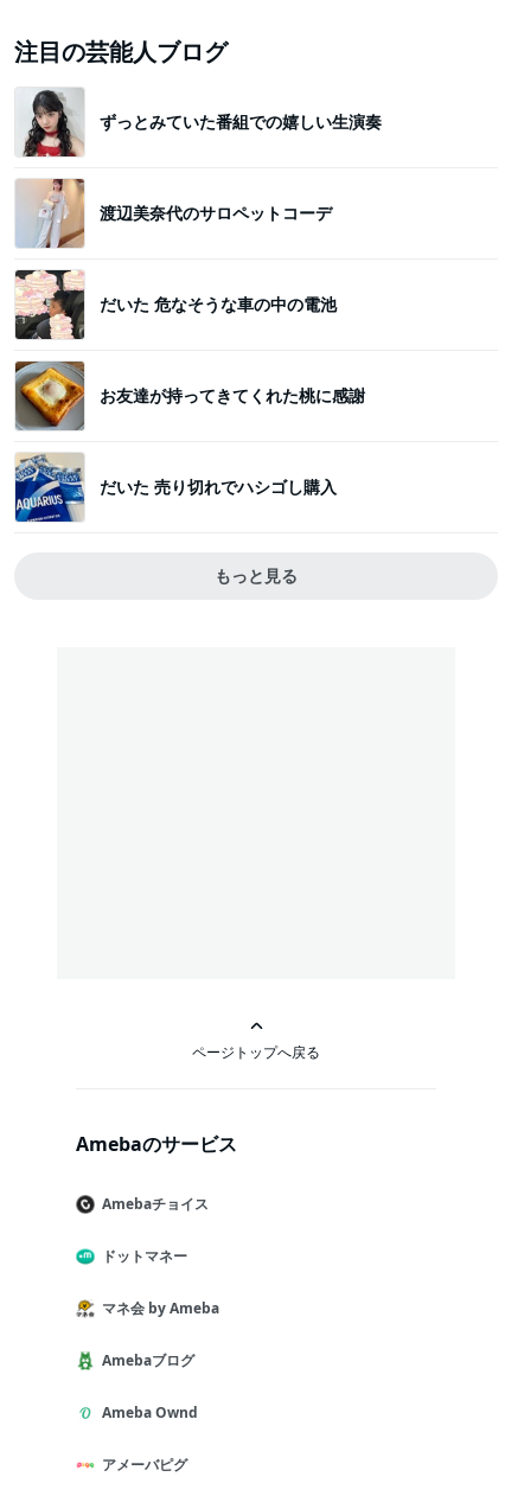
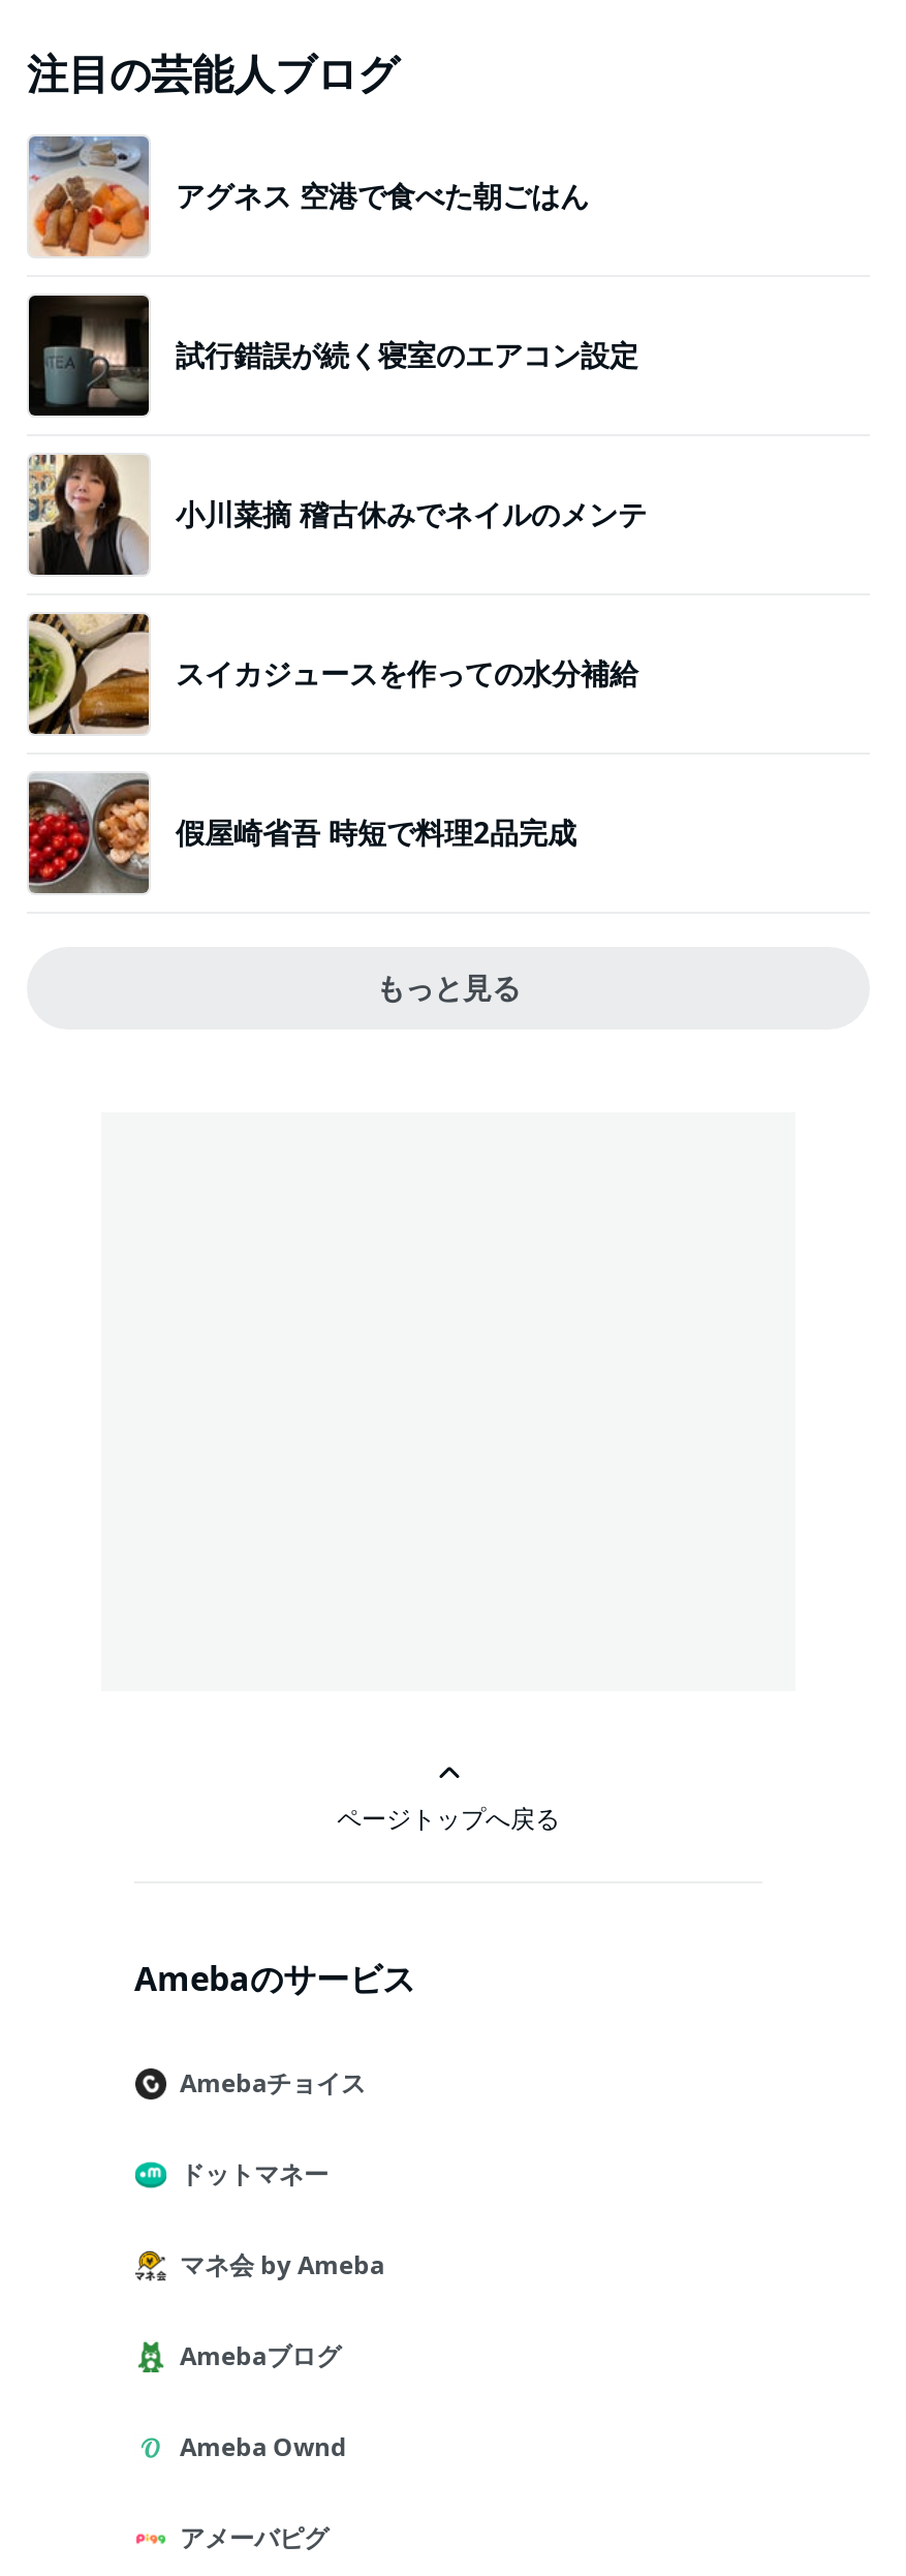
[15,88,382,158] [image] | ずっとみていた番組での嬉しい生演奏 -> [27,134,589,258] [image] | アグネス 空港で食べた朝ごはん
[15,178,332,249] [image] | 渡辺美奈代のサロペットコーデ -> [27,294,638,418] [image] | 試行錯誤が続く寝室のエアコン設定
[14,269,337,340] [image] | だいた 危なそうな車の中の電池 -> [27,453,647,577] [image] | 小川菜摘 稽古休みでネイルのメンテ
[14,362,365,431] [image] | お友達が持ってきてくれた桃に感謝 -> [27,614,638,736] [image] | スイカジュースを作っての水分補給
[14,453,337,523] [image] | だいた 売り切れでハシゴし購入 -> [27,775,576,895] [image] | 假屋崎省吾 時短で料理2品完成

